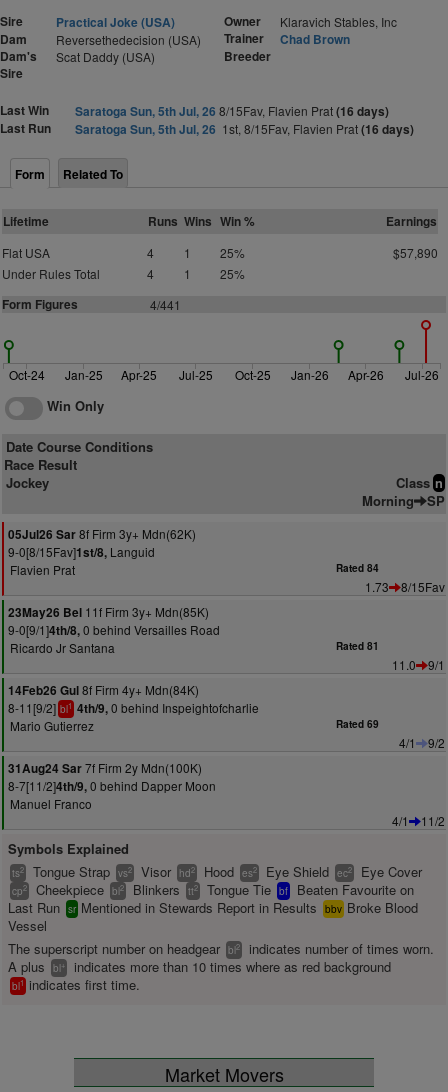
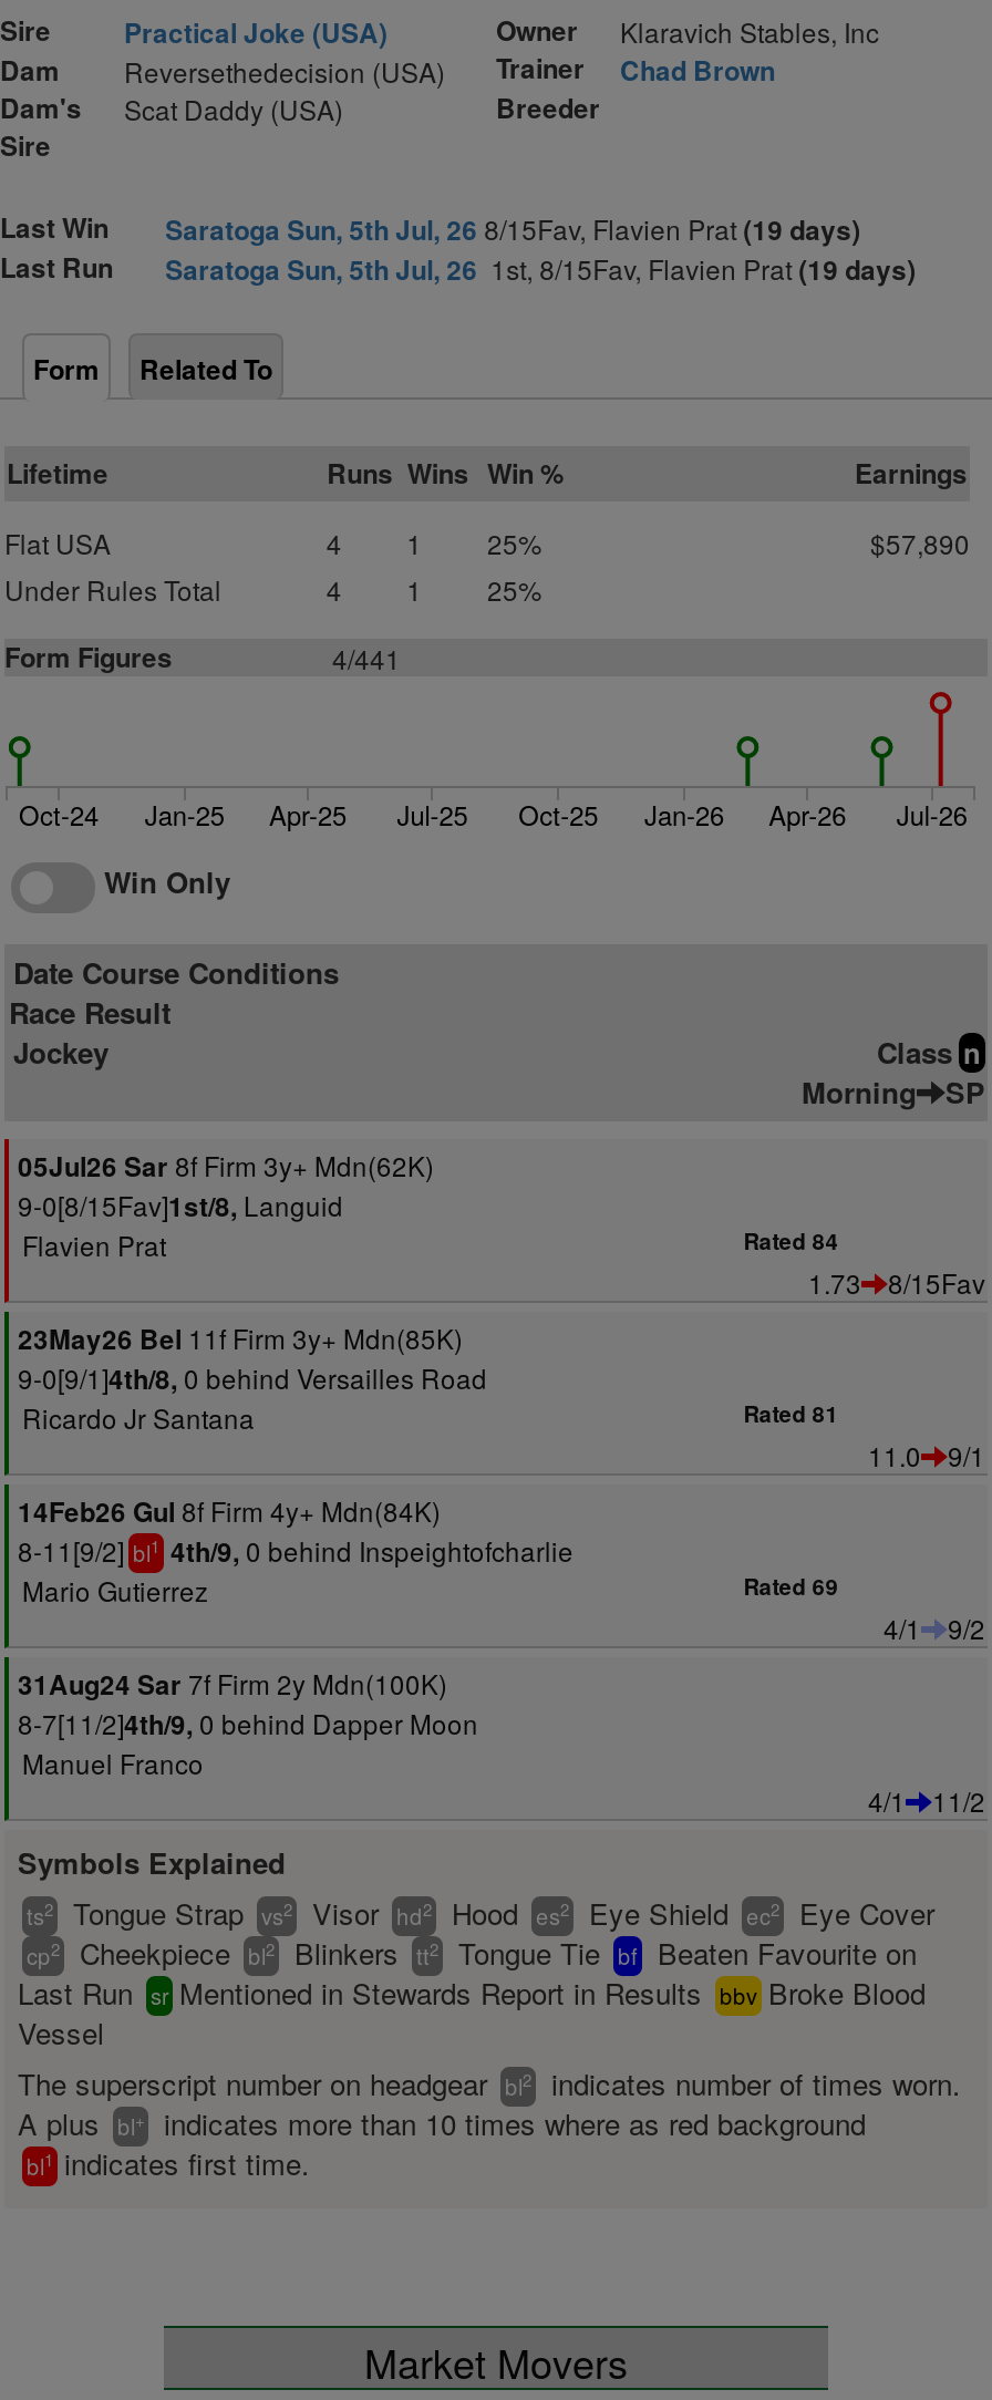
[75,102,389,120] Saratoga Sun, 5th Jul, 26 8/15Fav, Flavien Prat (16 days) -> [165,209,861,249] Saratoga Sun, 5th Jul, 26 8/15Fav, Flavien Prat (19 days)
[75,120,414,138] Saratoga Sun, 5th Jul, 26 1st, 8/15Fav, Flavien Prat (16 days) -> [165,249,916,289] Saratoga Sun, 5th Jul, 26 1st, 8/15Fav, Flavien Prat (19 days)

